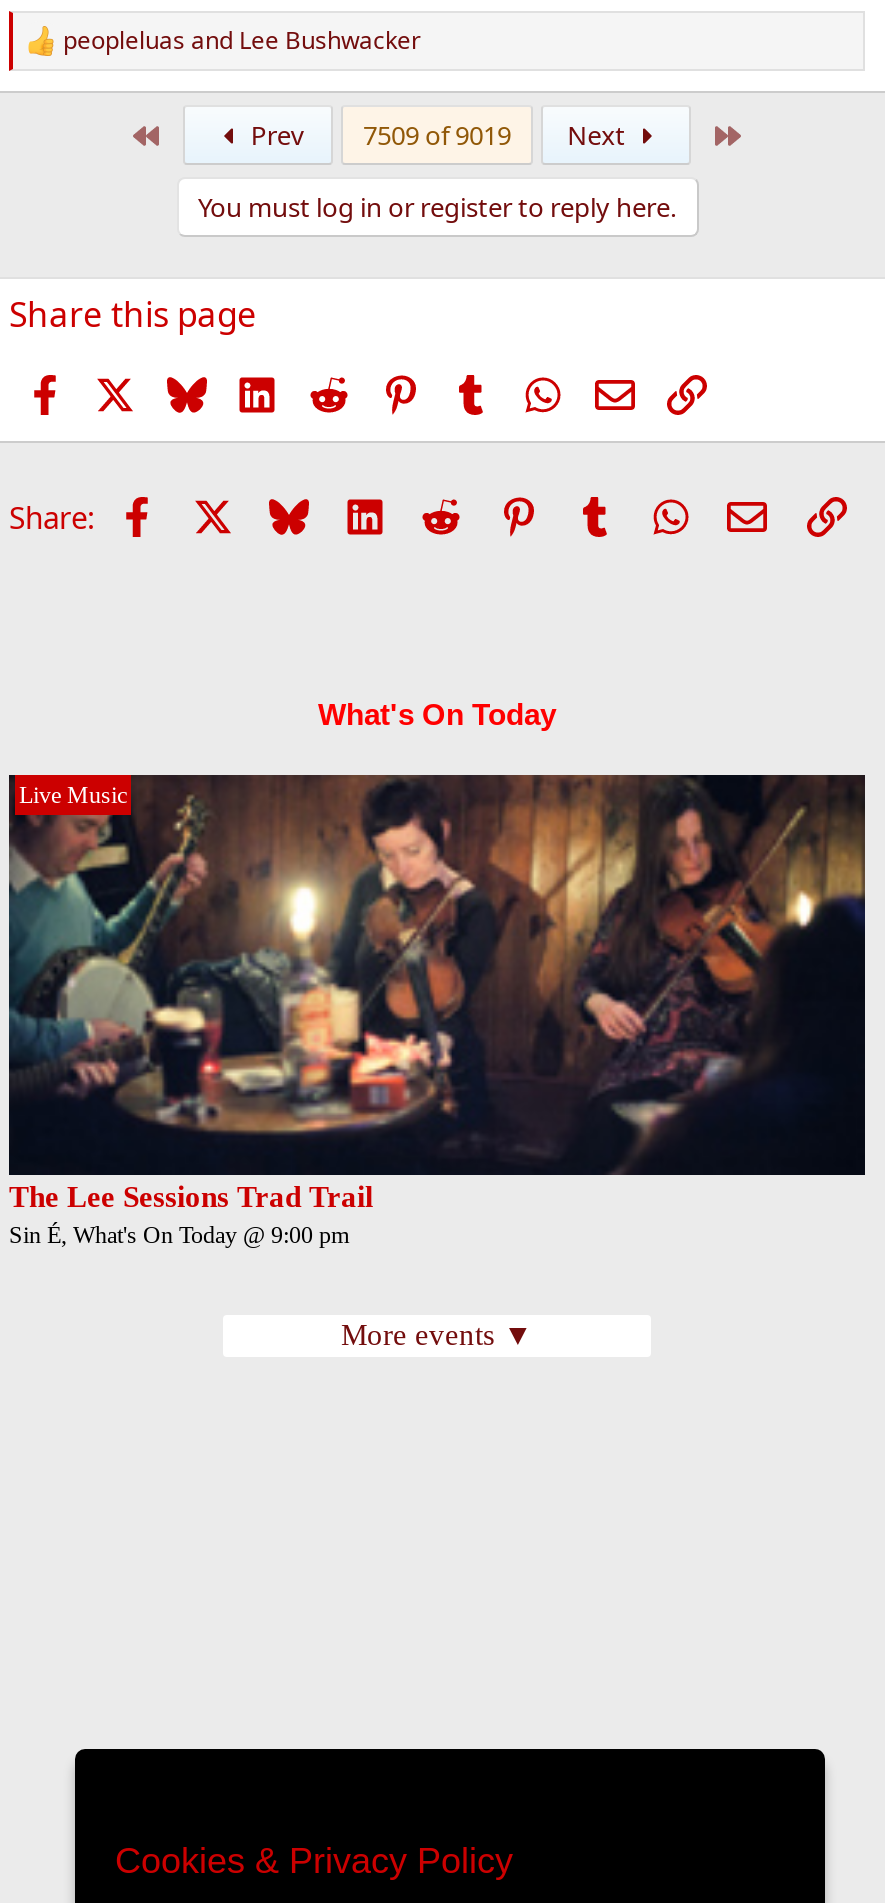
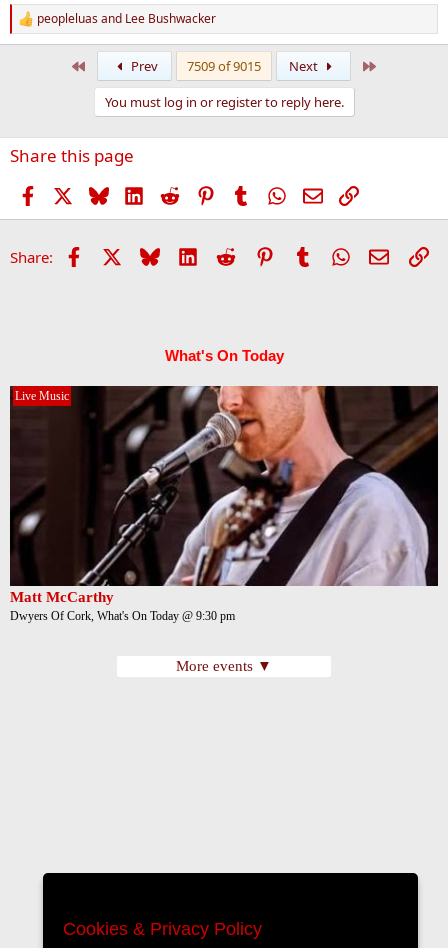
[363,117,511,153] 7509 of 9019 -> [187,57,261,75] 7509 of 9015
[9,773,867,1249] [image] | The Lee Sessions Trad Trail | Sin É, What's On Today @ 9:00 pm -> [10,385,439,623] [image] | Matt McCarthy | Dwyers Of Cork, What's On Today @ 9:30 pm

